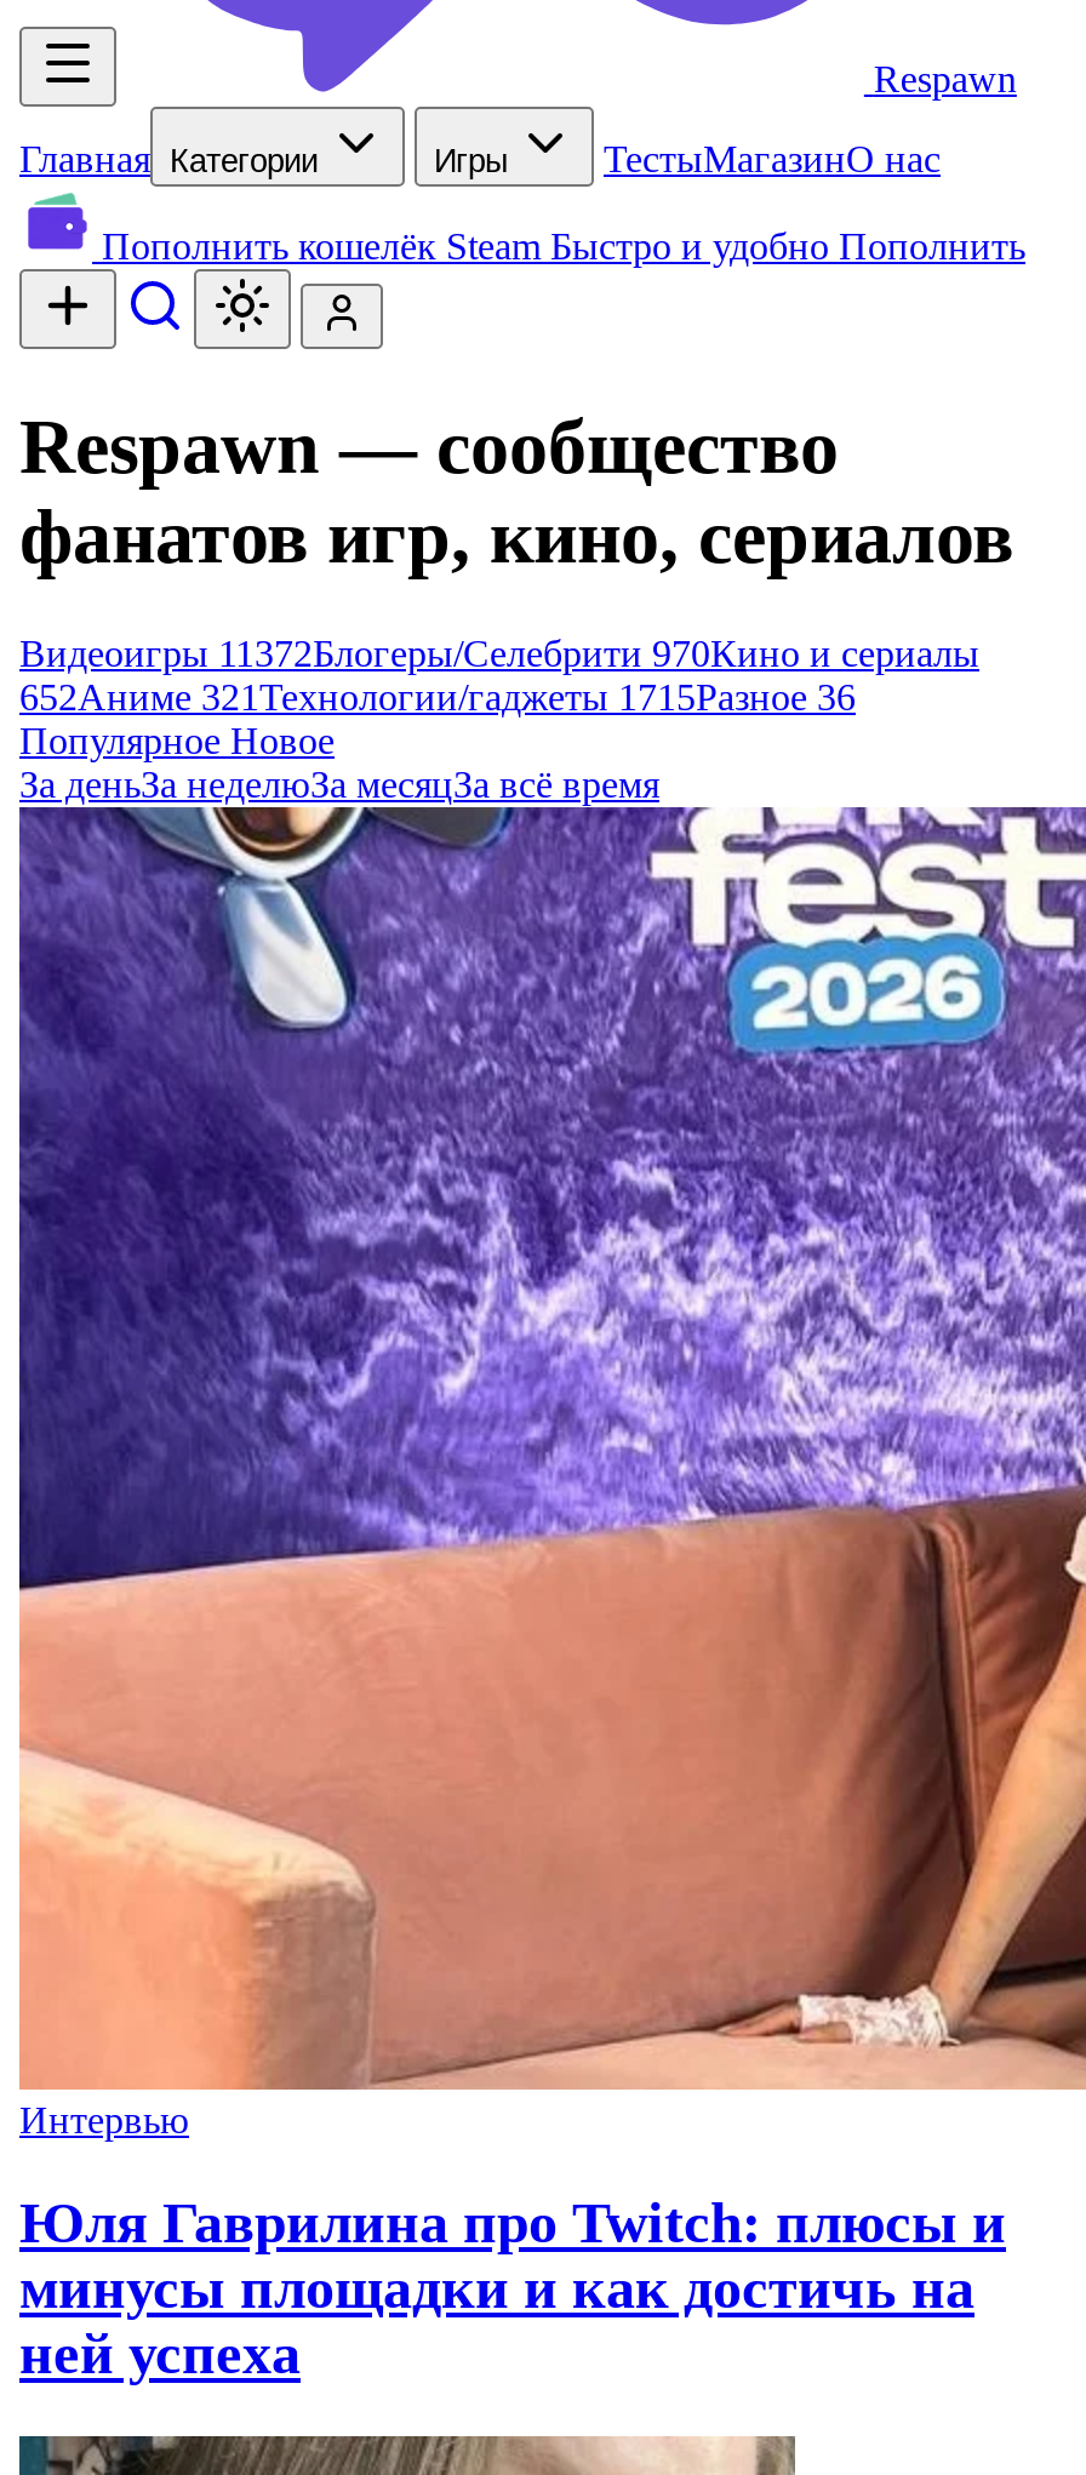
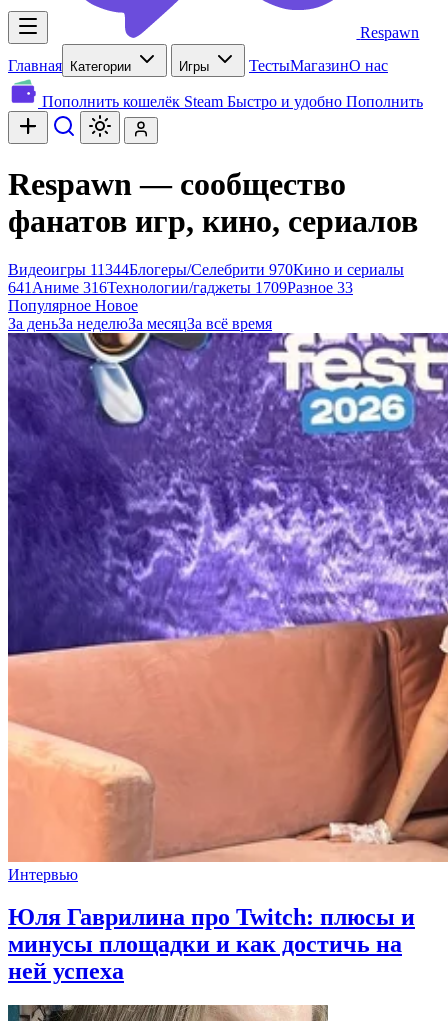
[19,633,979,674] Видеоигры 11372Блогеры/Селебрити 970Кино и сериалы -> [8,261,404,278] Видеоигры 11344Блогеры/Селебрити 970Кино и сериалы
[19,676,856,718] 652Аниме 321 Технологии/гаджеты 1715Разное 36 -> [8,279,353,296] 641Аниме 316 Технологии/гаджеты 1709Разное 33

